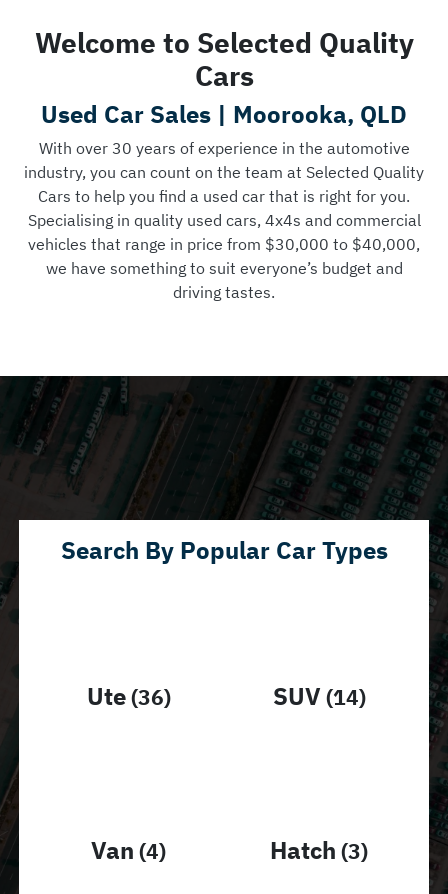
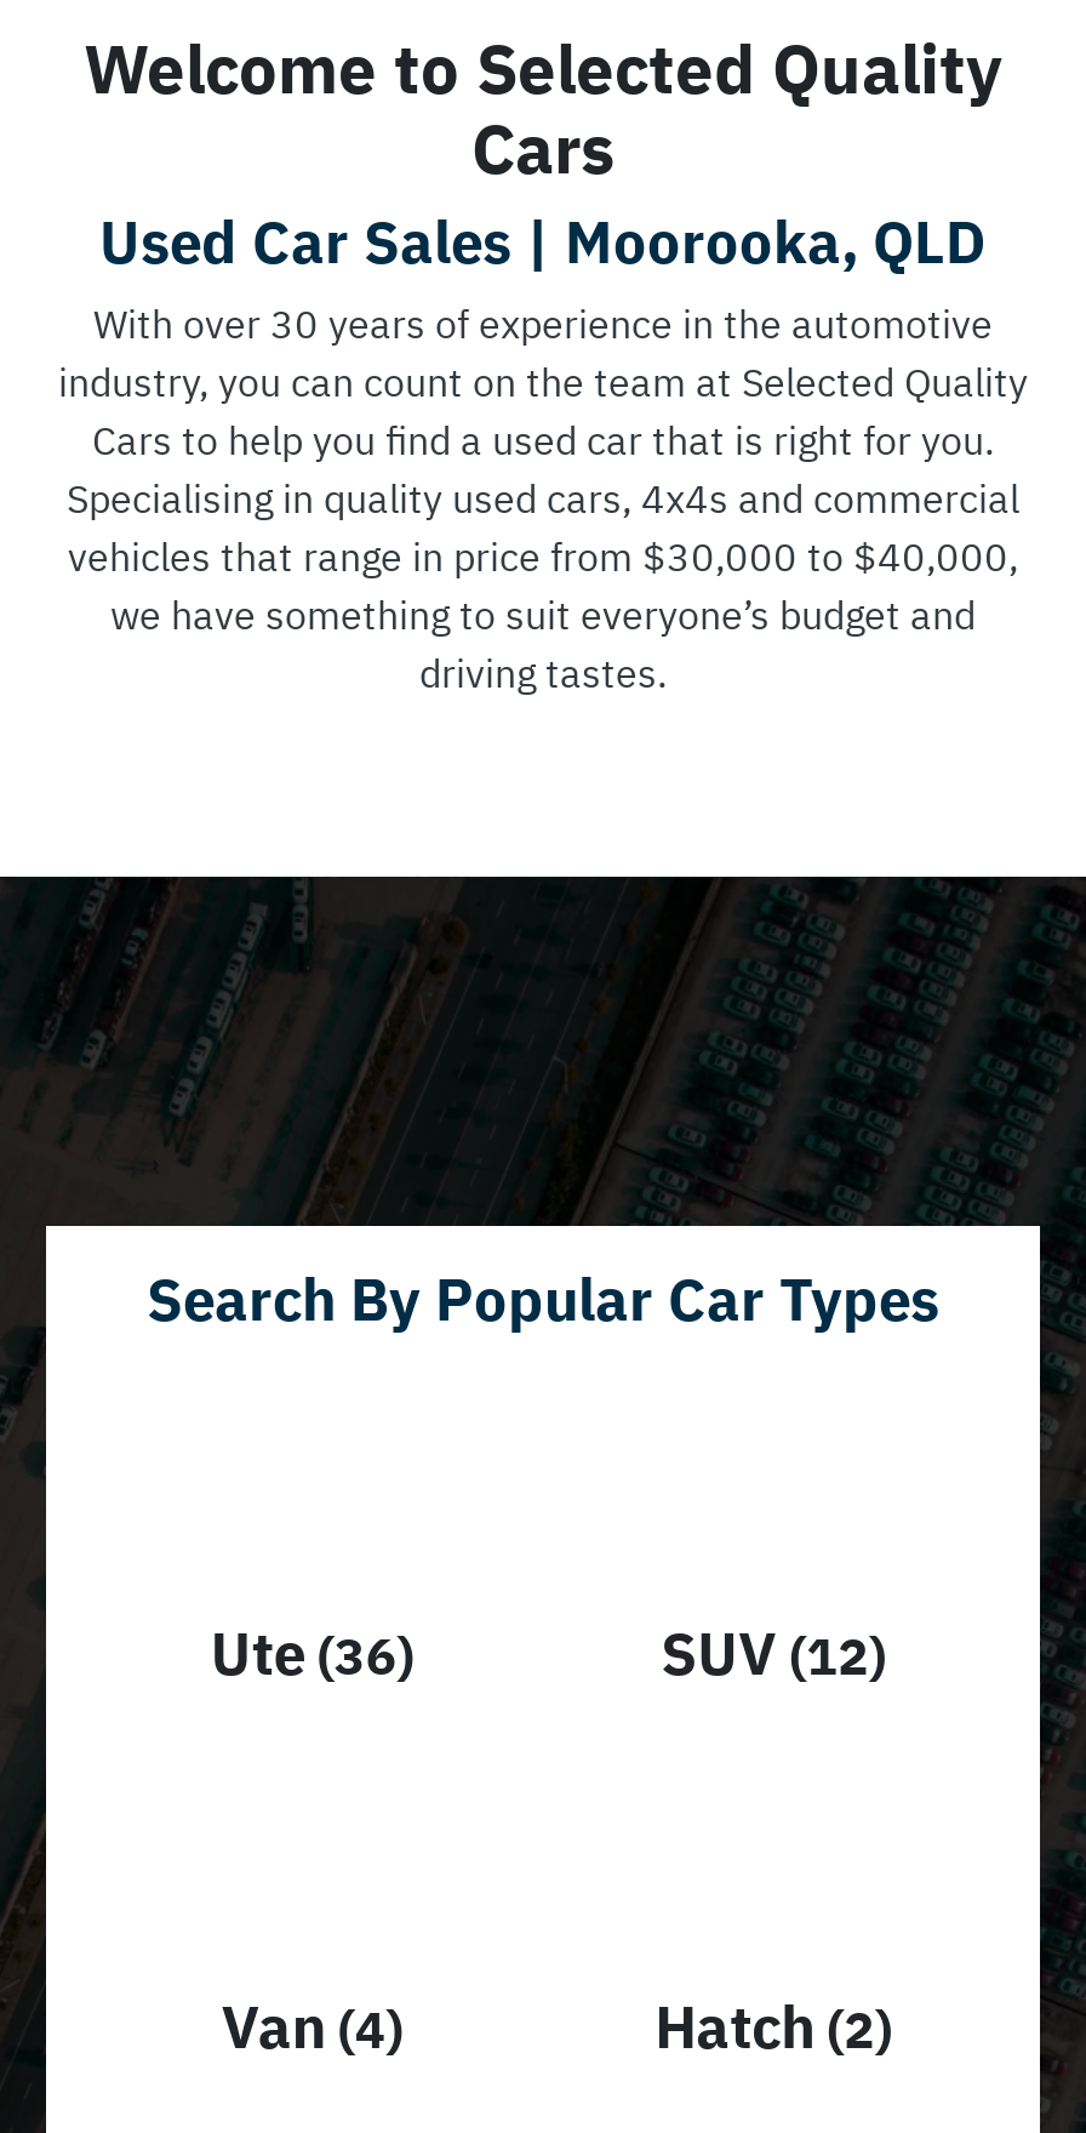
[273,680,366,712] SUV (14) -> [661,1614,886,1692] SUV (12)
[270,834,368,866] Hatch (3) -> [655,1988,893,2066] Hatch (2)

